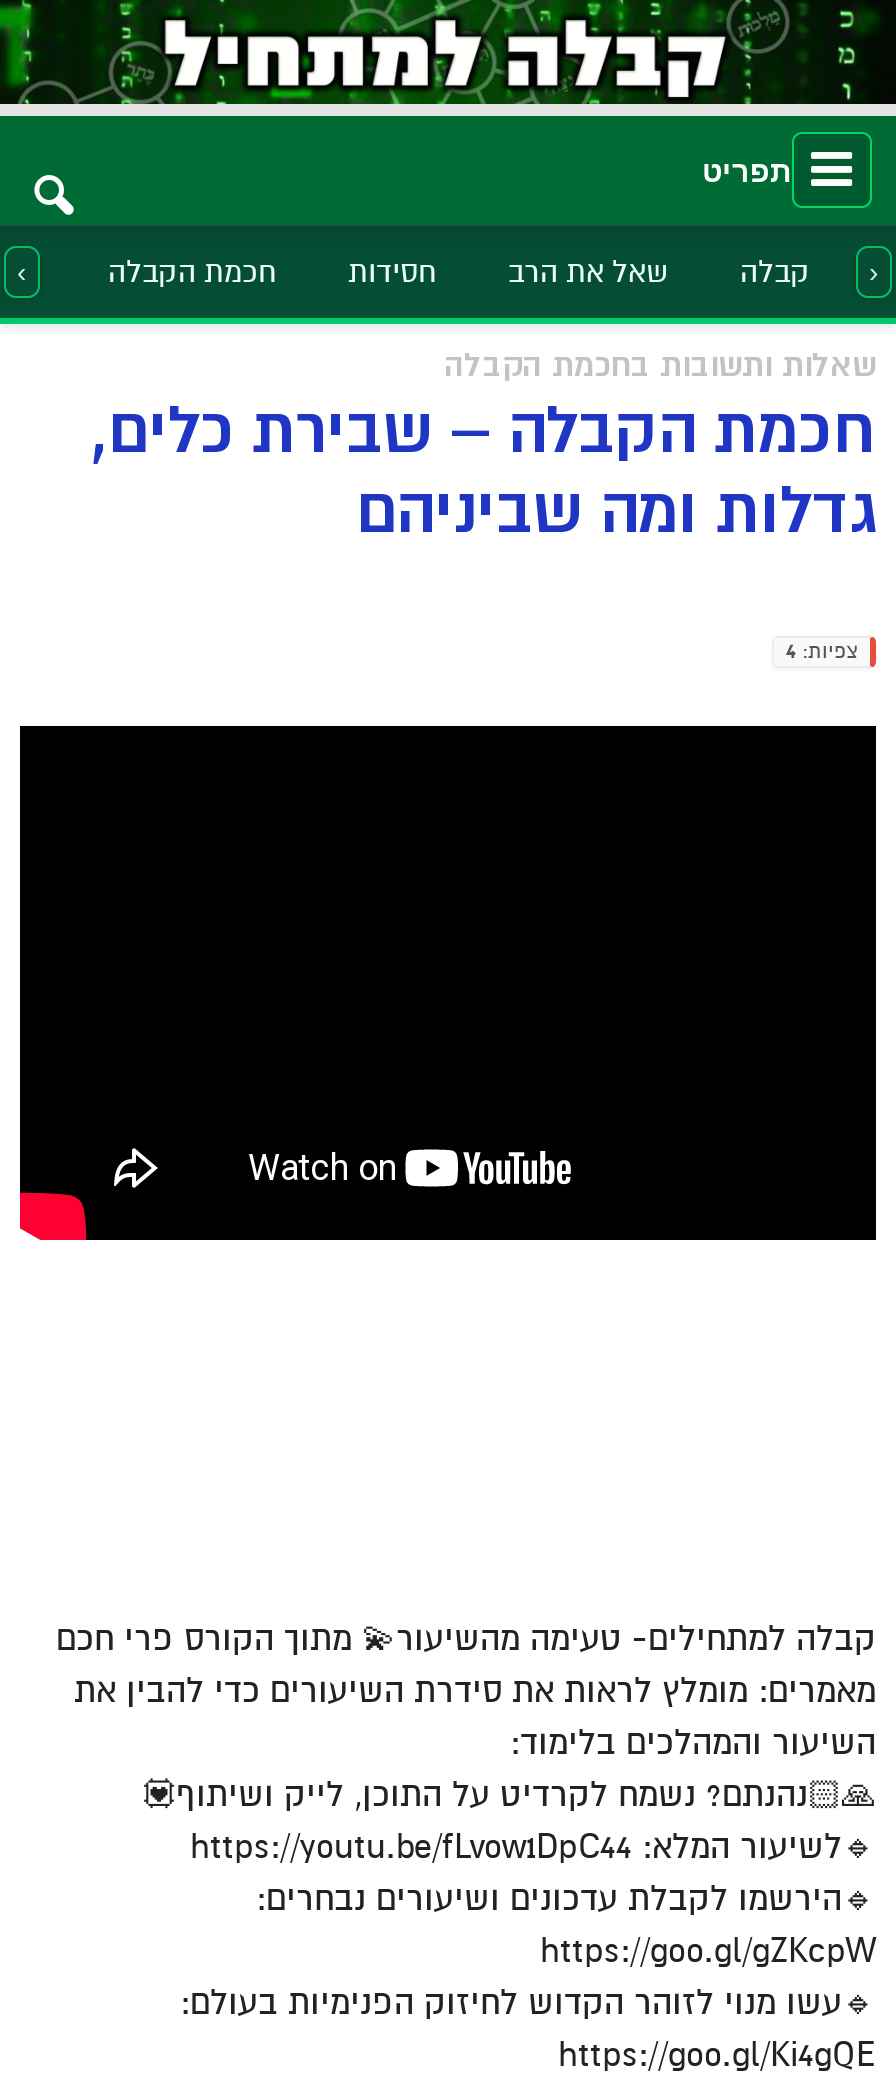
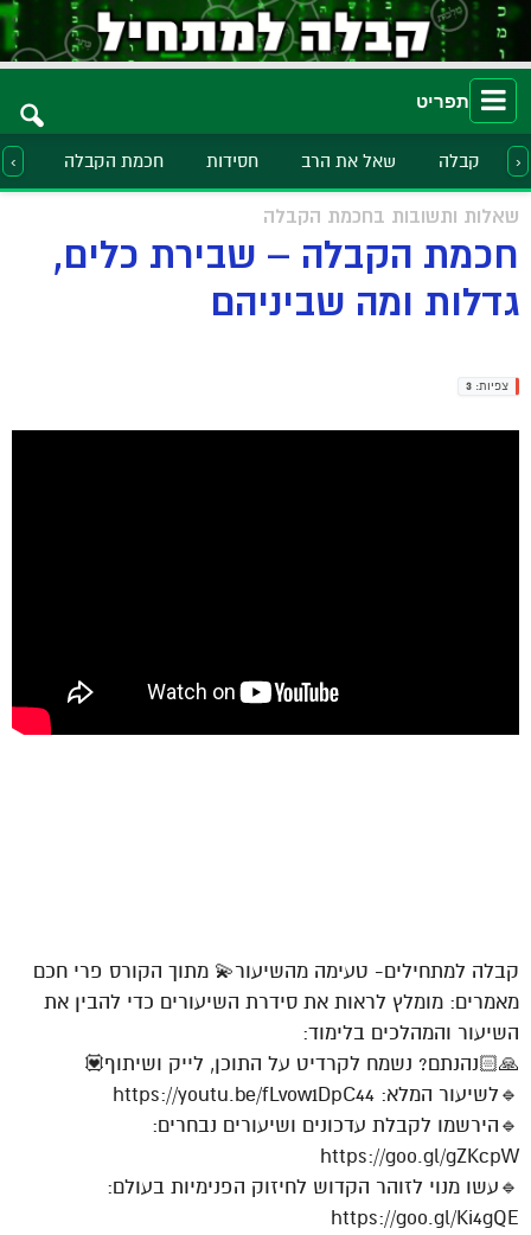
[786,640,858,664] צפיות: 4 -> [466,379,508,394] צפיות: 3

